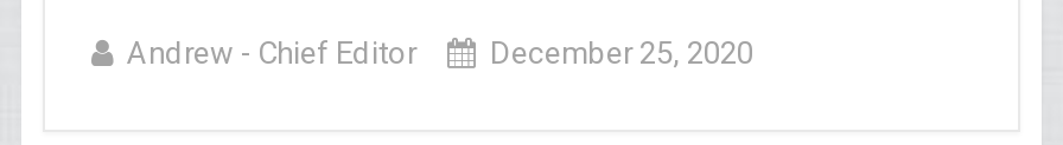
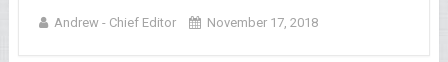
[490,34,753,70] December 25, 2020 -> [206,14,317,29] November 17, 2018

